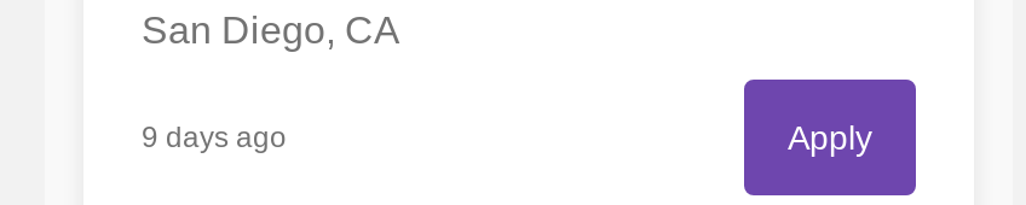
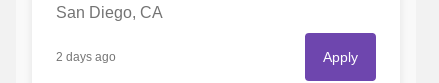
[142,121,287,154] 9 days ago -> [56,50,116,64] 2 days ago

